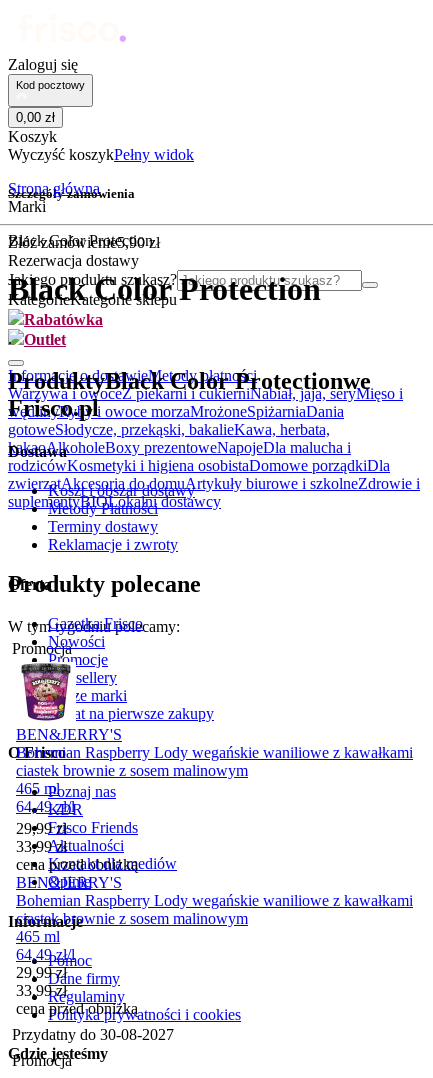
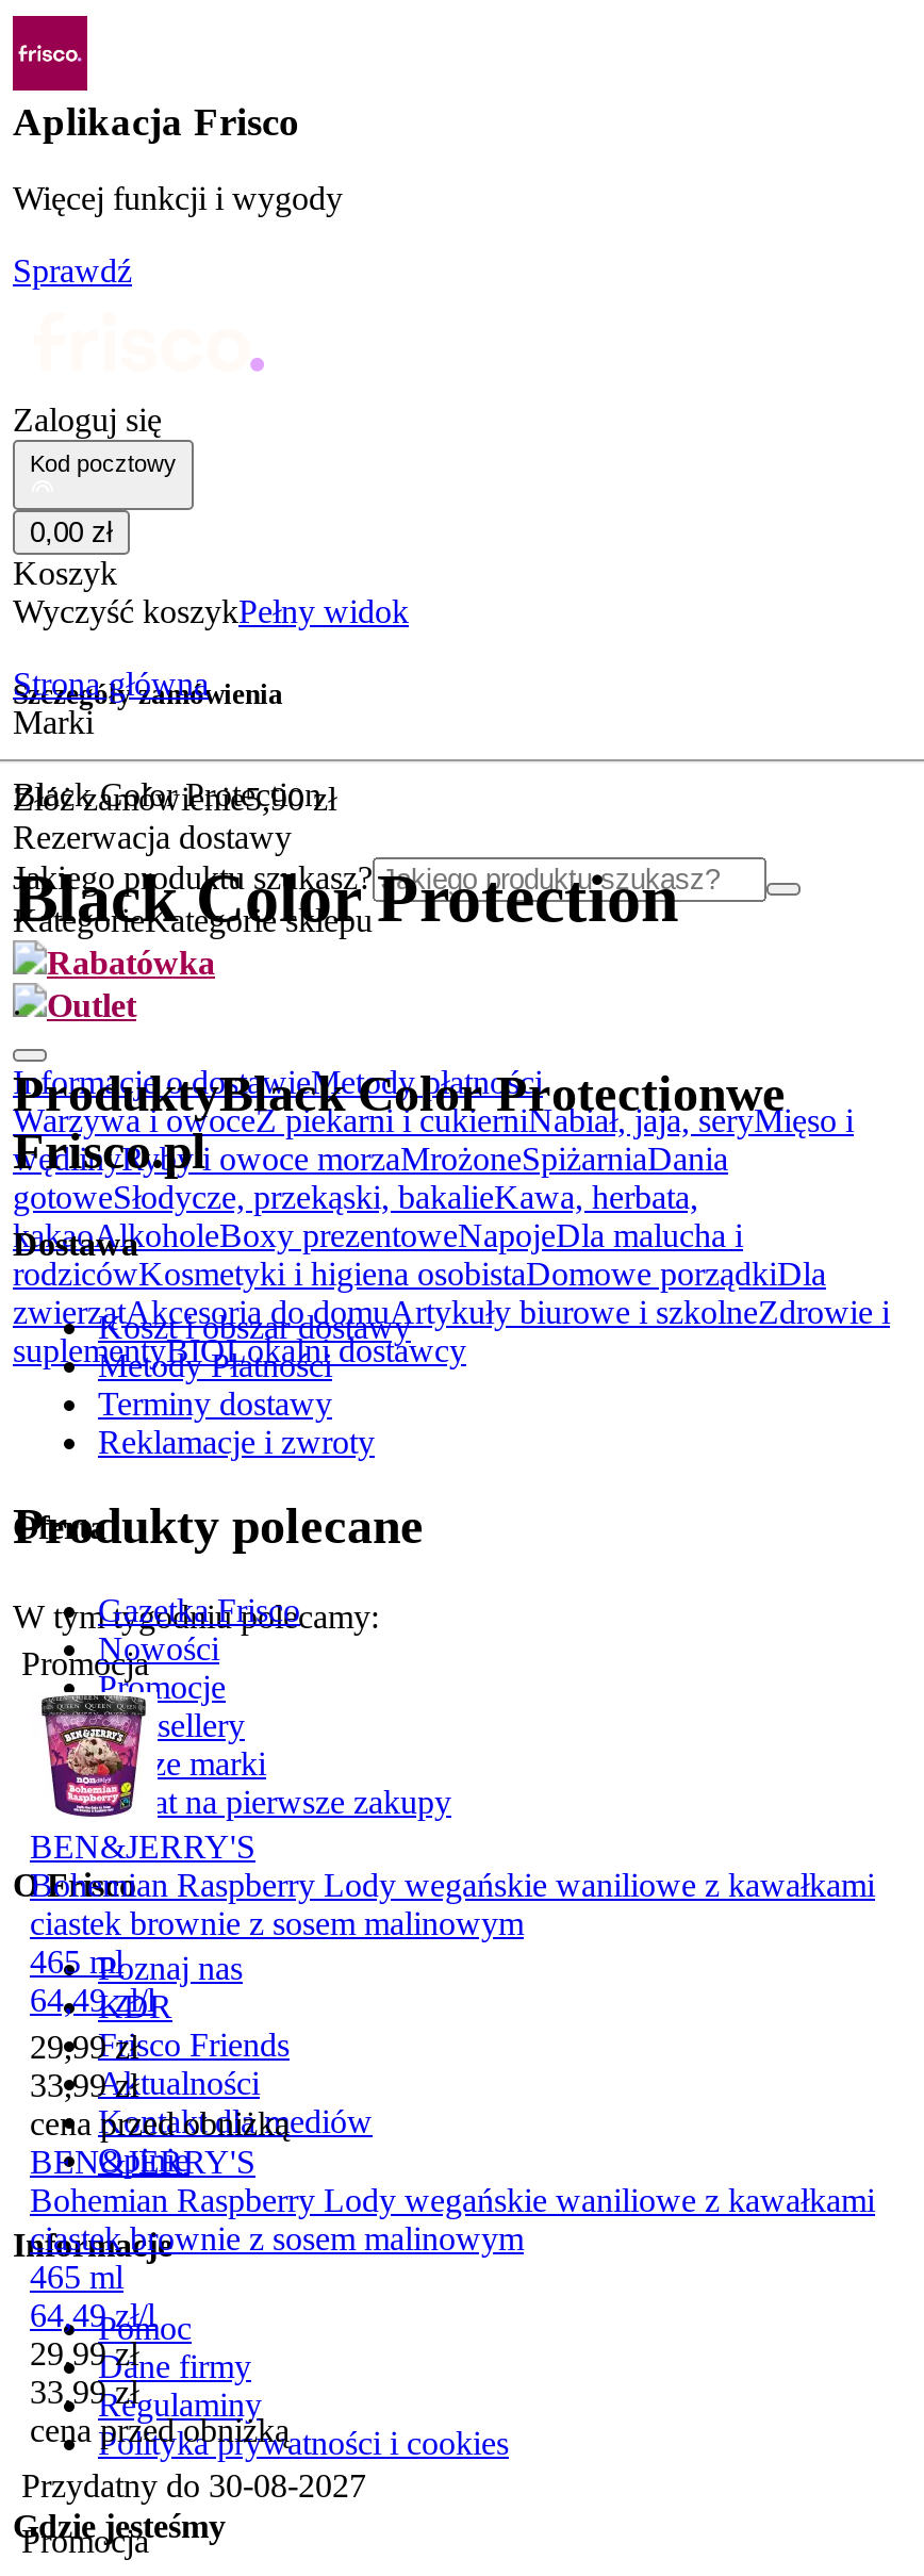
none -> [11,14,343,289] [image] | Aplikacja Frisco | Więcej funkcji i wygody | Sprawdź

